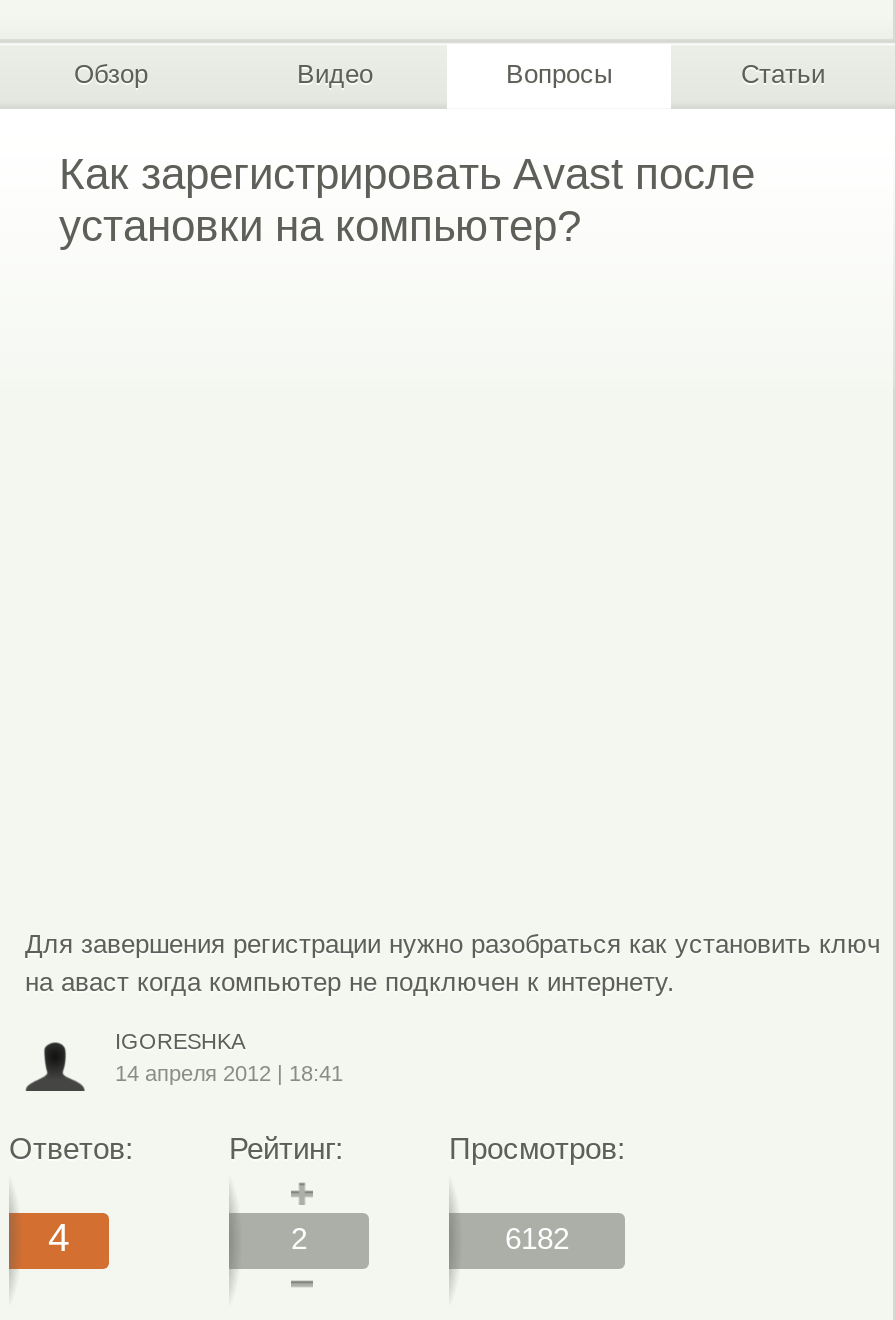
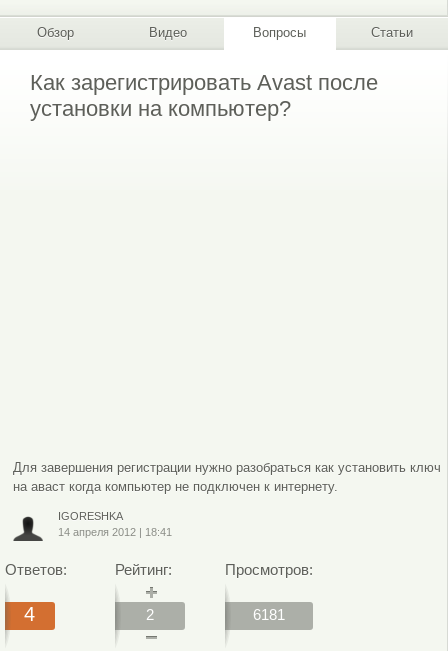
[505,1221,569,1255] 6182 -> [253,606,285,623] 6181

